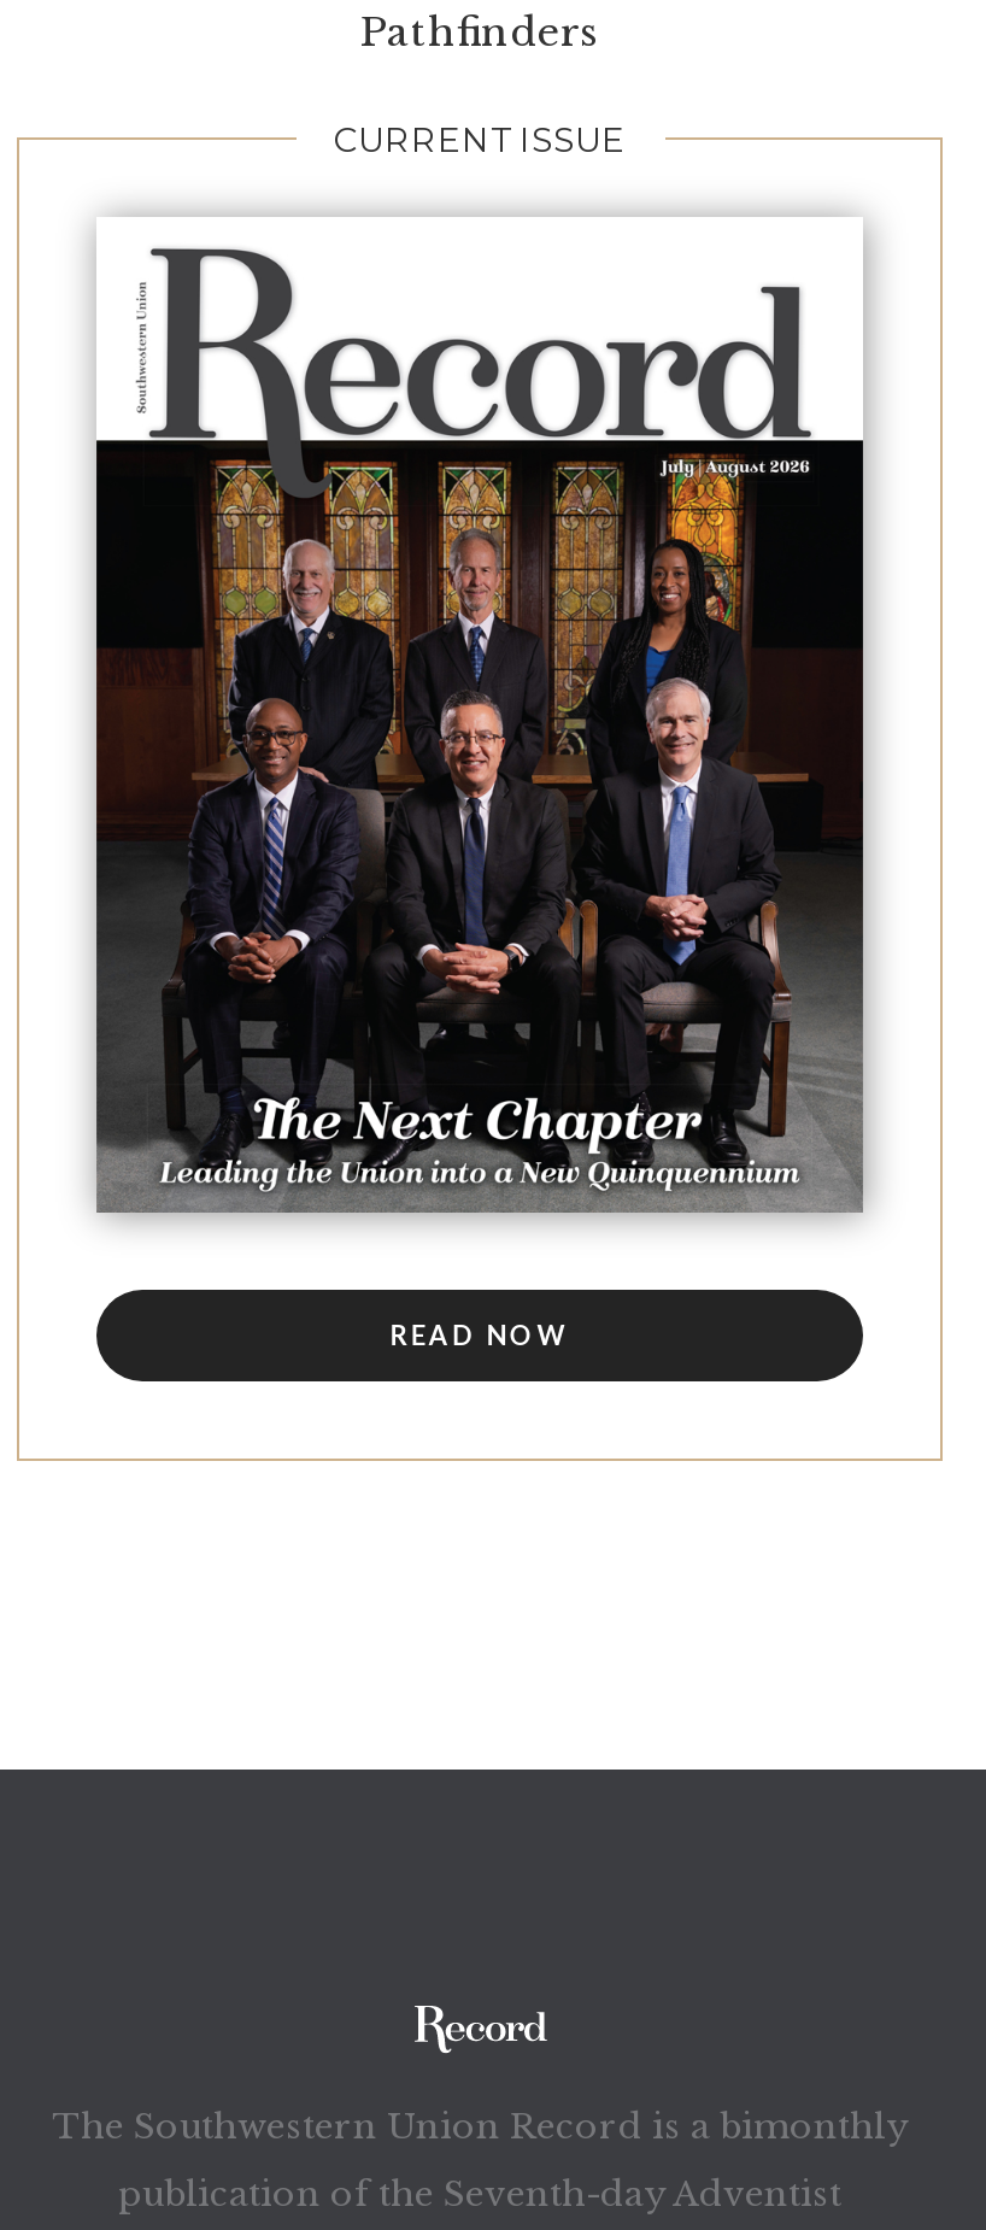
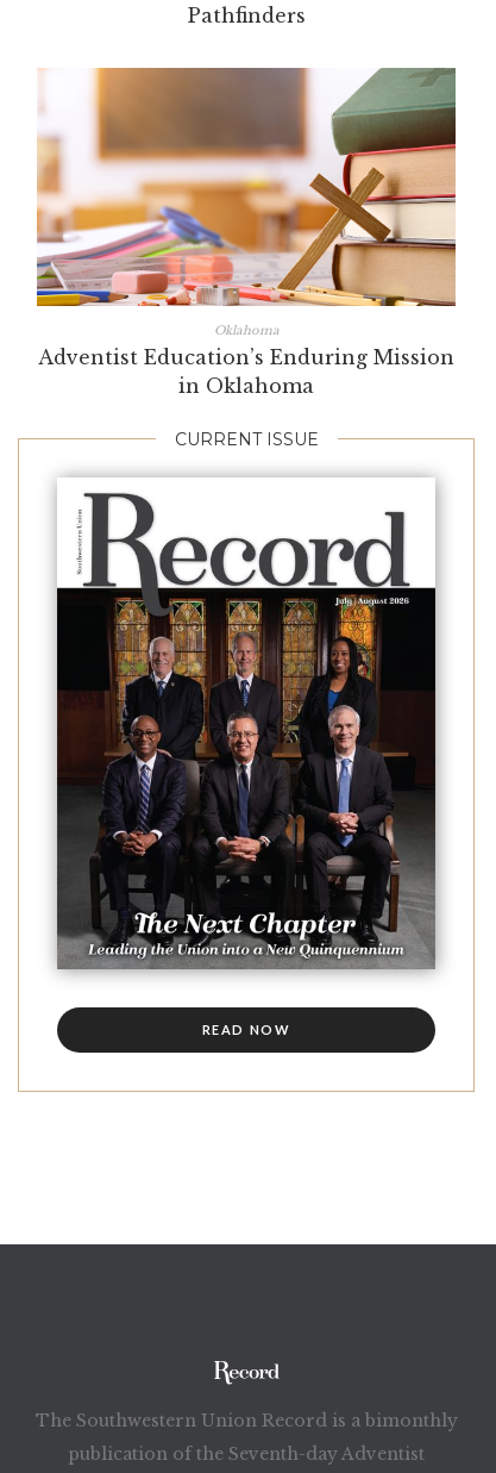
none -> [36,67,457,398] [image] | Oklahoma | Adventist Education’s Enduring Mission | in Oklahoma

